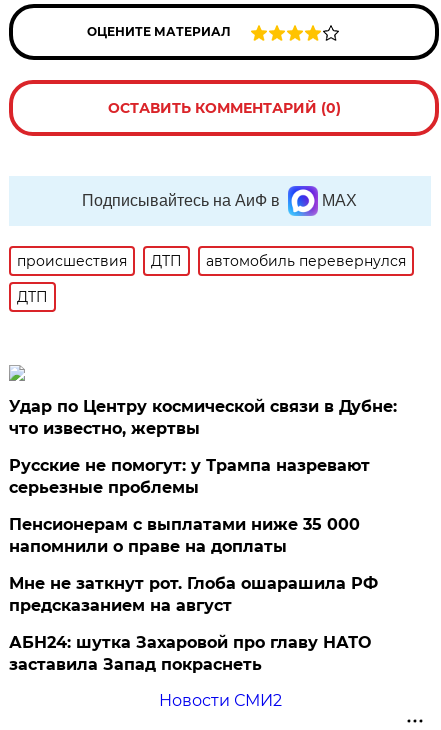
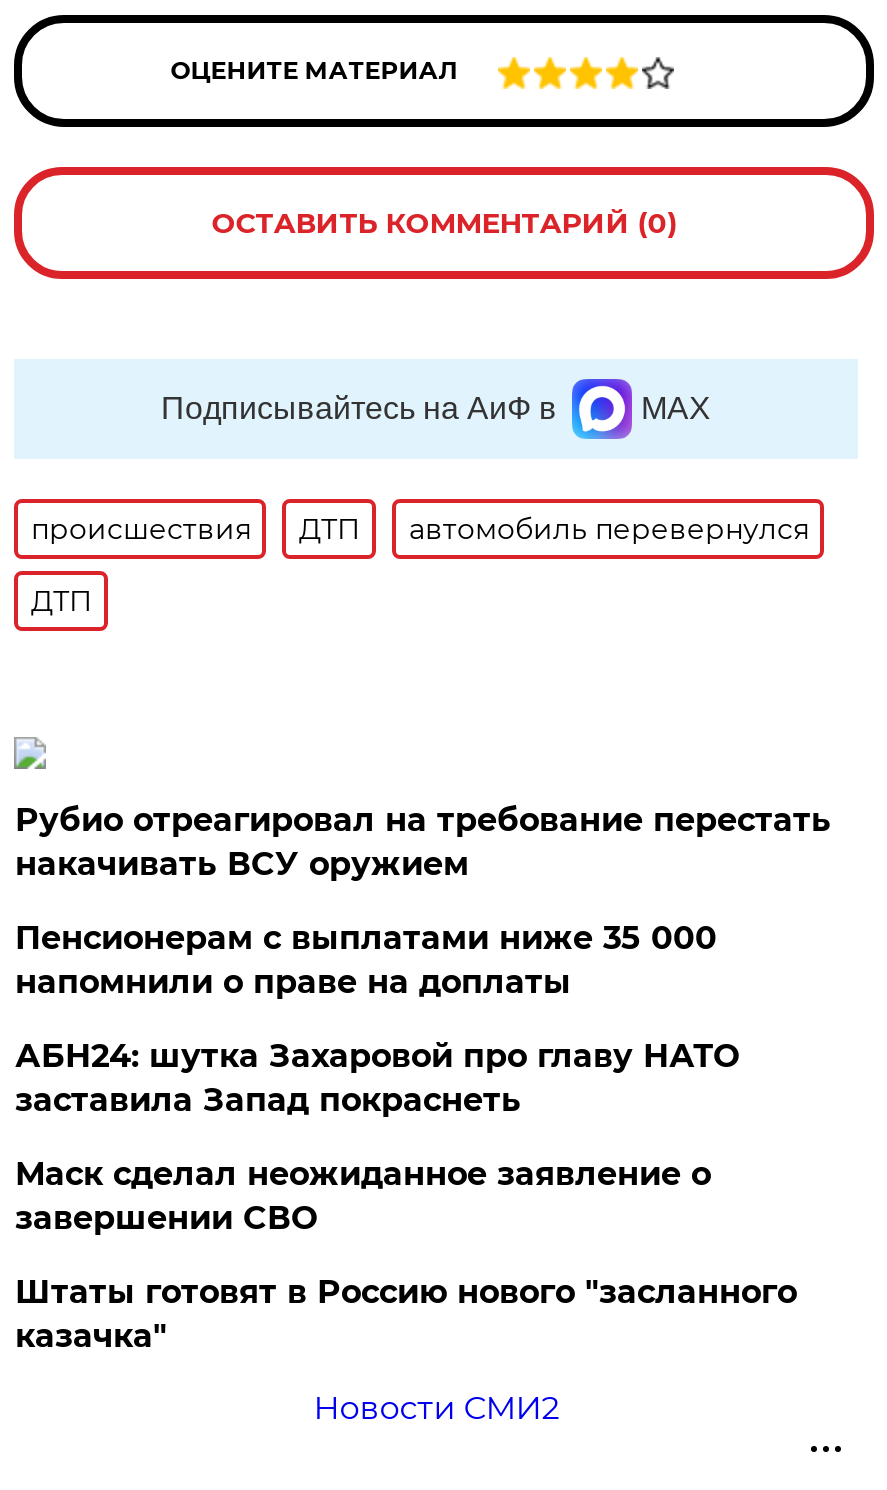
[9,397,397,497] Удар по Центру космической связи в Дубне: | что известно, жертвы | Русские не помогут: у Трампа назревают | серьезные проблемы -> [15,801,831,883] Рубио отреагировал на требование перестать | накачивать ВСУ оружием
moved [9,515,360,556] -> [15,919,717,1001]: Пенсионерам с выплатами ниже 35 000 | напомнили о праве на доплаты
[9,574,378,615] Мне не заткнут рот. Глоба ошарашила РФ | предсказанием на август -> none
moved [9,633,371,674] -> [15,1037,739,1119]: АБН24: шутка Захаровой про главу НАТО | заставила Запад покраснеть
none -> [15,1155,797,1355] Маск сделал неожиданное заявление о | завершении СВО | Штаты готовят в Россию нового "засланного | казачка"

